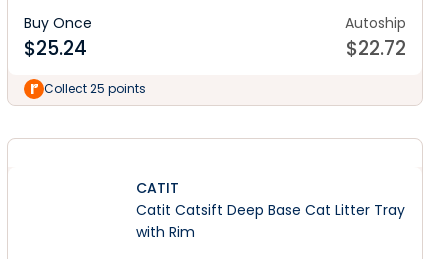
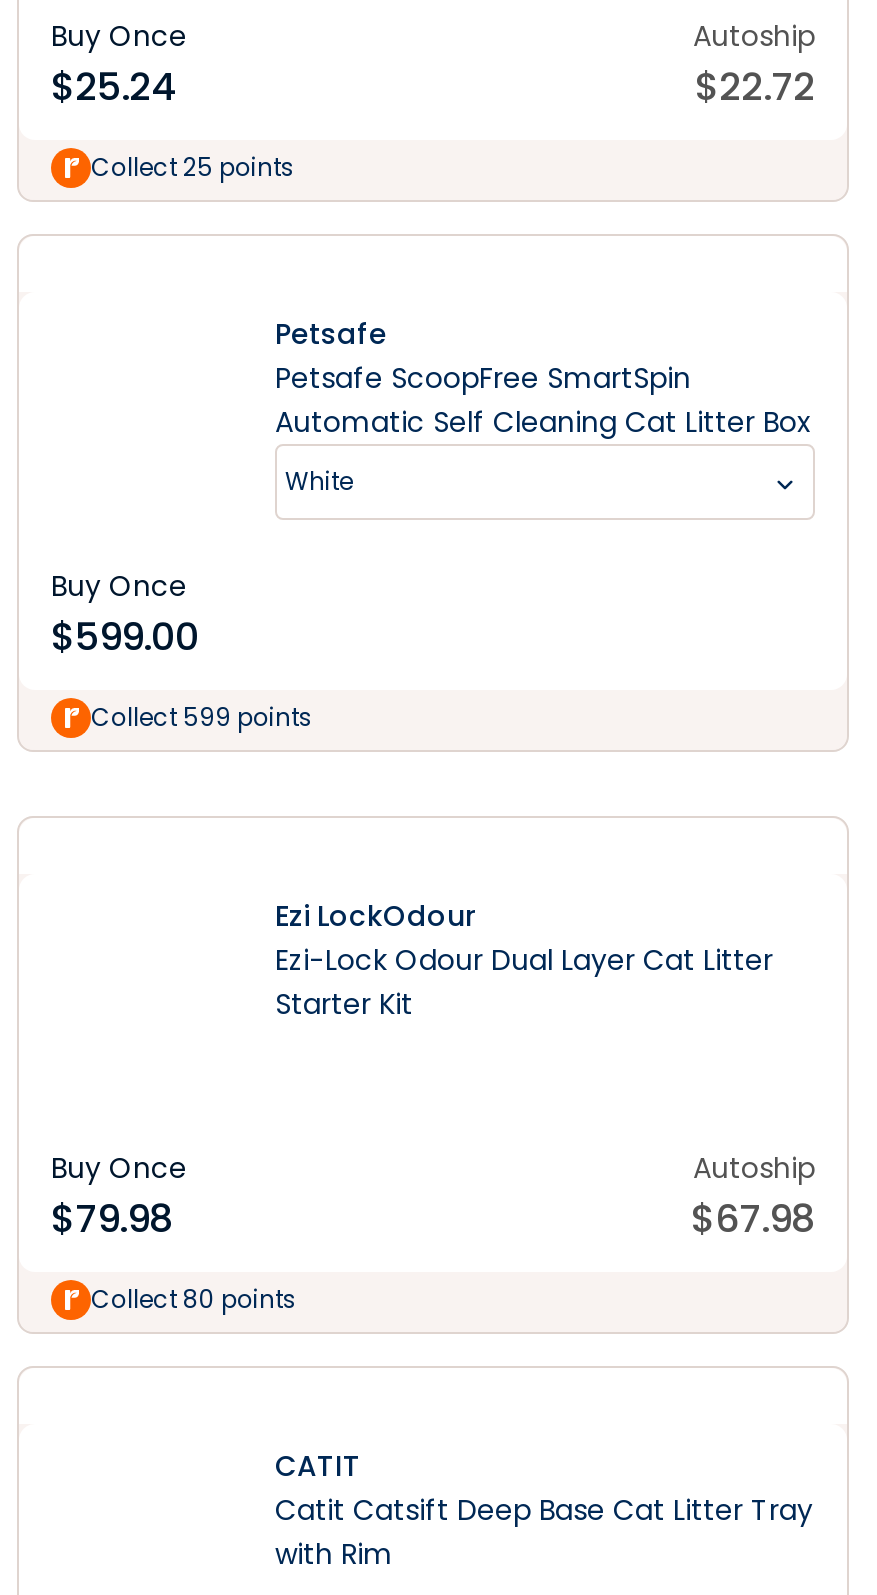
none -> [51,314,811,734] Petsafe | Petsafe ScoopFree SmartSpin | Automatic Self Cleaning Cat Litter Box | White | Buy Once | $599.00 | Collect 599 points
none -> [51,1148,187,1246] Buy Once | $79.98
none -> [91,1148,815,1316] Autoship | $67.98 | Collect 80 points
none -> [275,896,773,1024] Ezi LockOdour | Ezi-Lock Odour Dual Layer Cat Litter | Starter Kit

